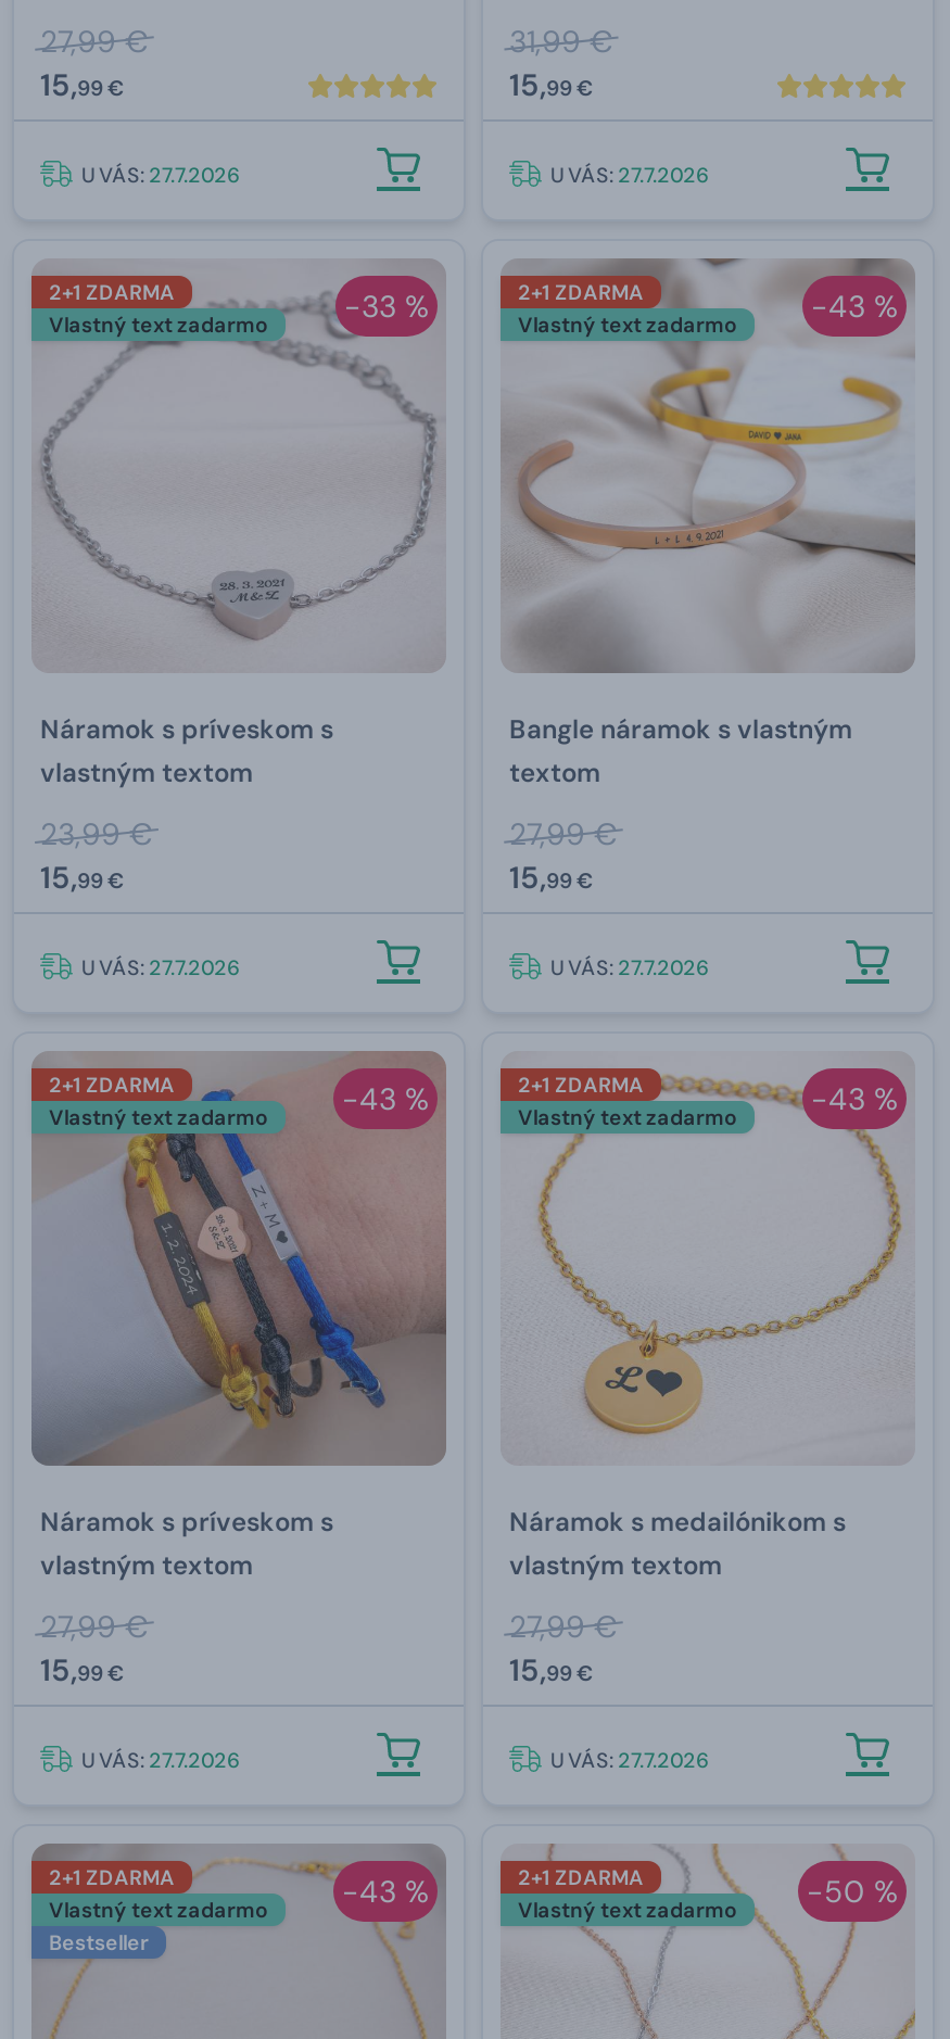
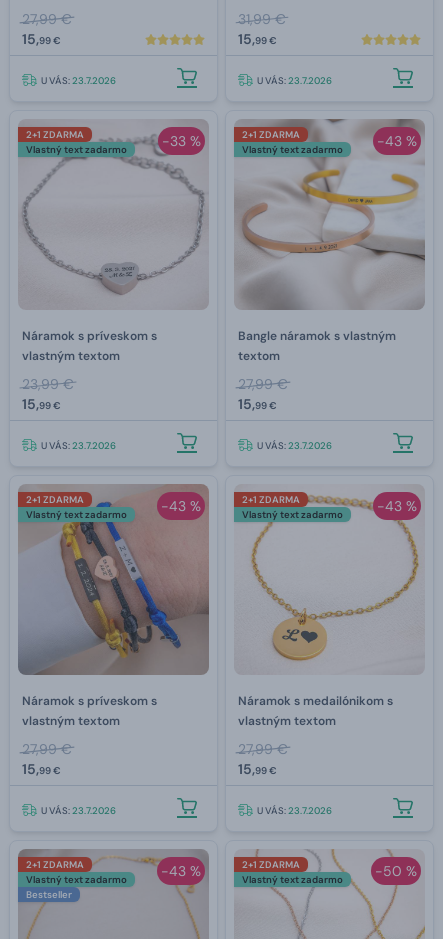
[81,160,240,188] U VÁS: 27.7.2026 -> [41,73,116,86] U VÁS: 23.7.2026
[550,160,709,188] U VÁS: 27.7.2026 -> [257,73,332,86] U VÁS: 23.7.2026
[81,952,240,980] U VÁS: 27.7.2026 -> [41,438,116,451] U VÁS: 23.7.2026
[550,952,709,980] U VÁS: 27.7.2026 -> [257,438,332,451] U VÁS: 23.7.2026
[81,1745,240,1773] U VÁS: 27.7.2026 -> [41,803,116,816] U VÁS: 23.7.2026
[550,1745,709,1773] U VÁS: 27.7.2026 -> [257,803,332,816] U VÁS: 23.7.2026

